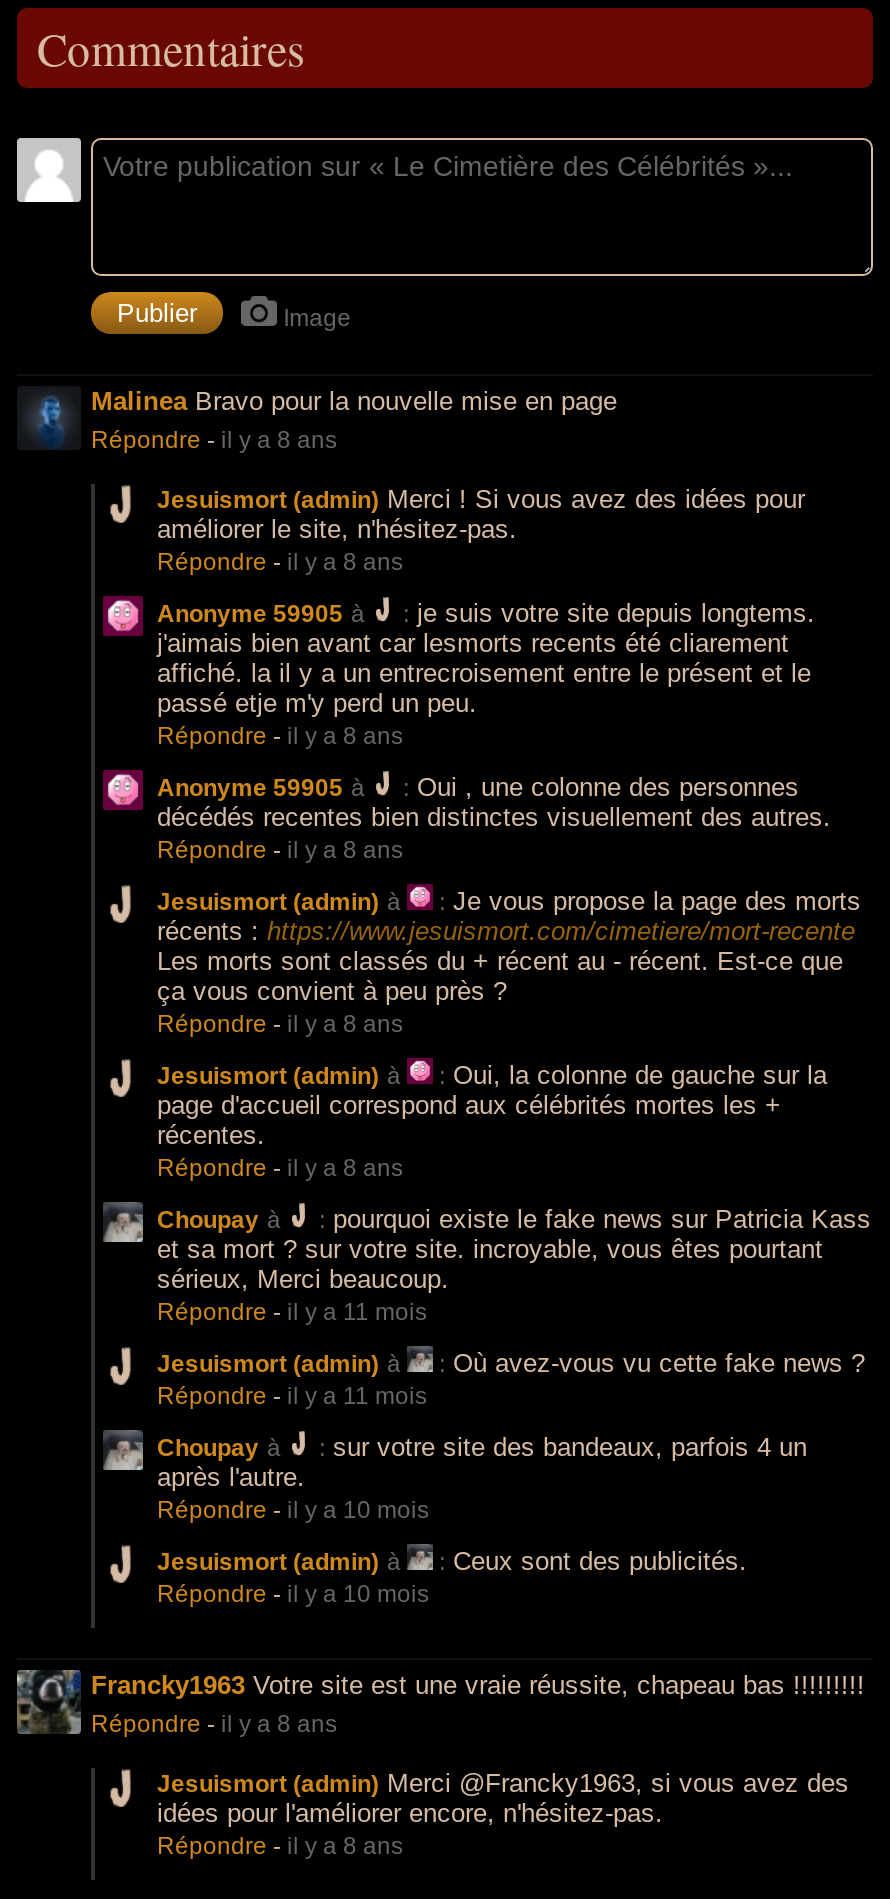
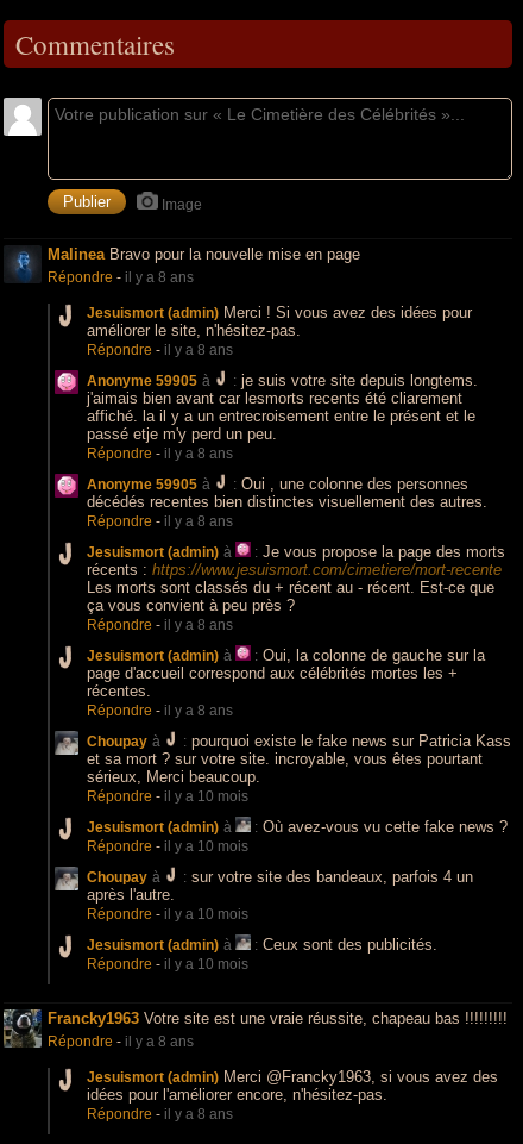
[157,1298,427,1326] Répondre - il y a 11 mois -> [87,788,248,805] Répondre - il y a 10 mois
[157,1382,427,1410] Répondre - il y a 11 mois -> [87,838,248,855] Répondre - il y a 10 mois

